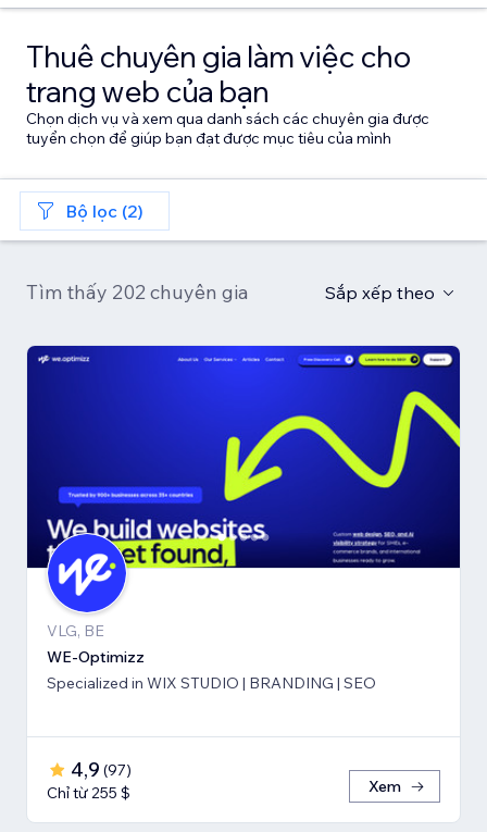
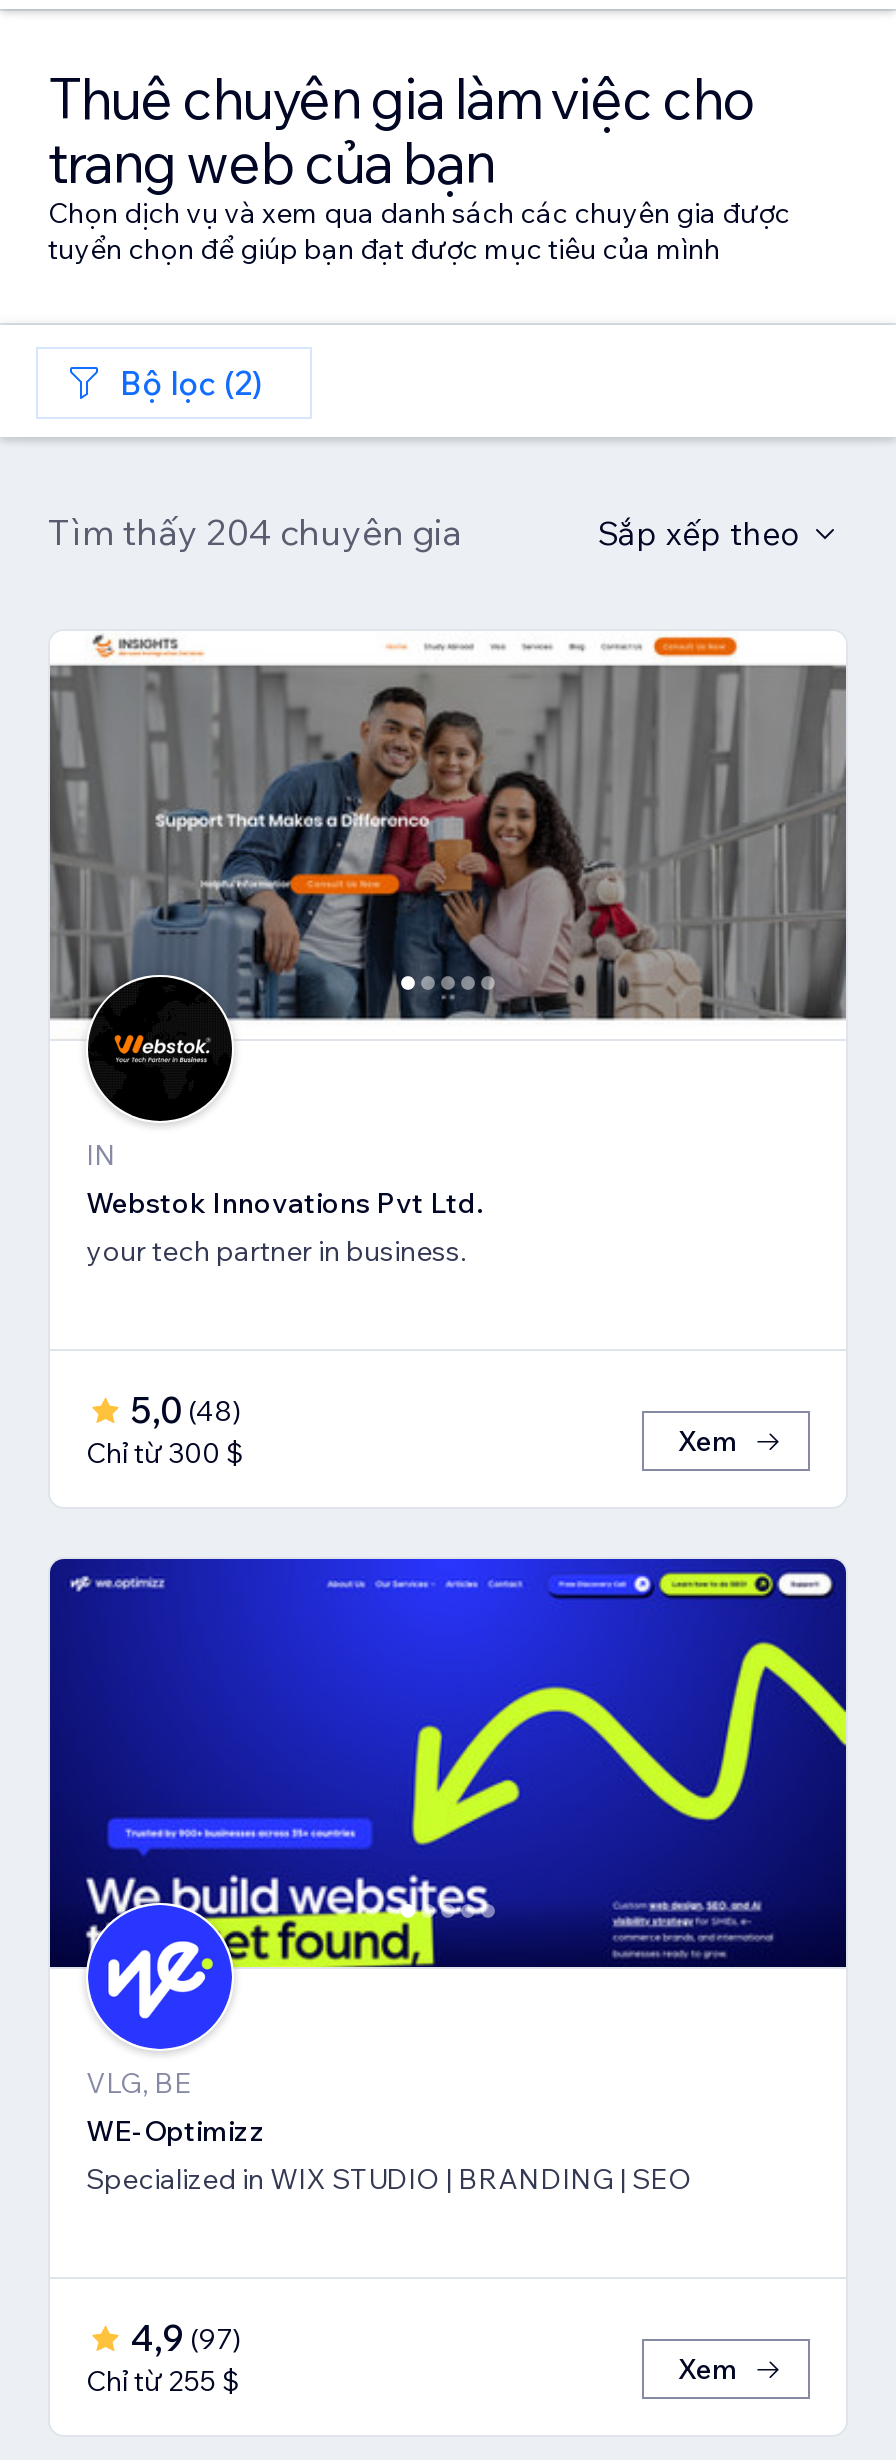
[26,280,249,305] Tìm thấy 202 chuyên gia -> [48,509,462,555] Tìm thấy 204 chuyên gia
none -> [48,633,848,1269] [image] | IN | Webstok Innovations Pvt Ltd. | your tech partner in business.
none -> [86,1387,738,1471] 5,0 (48) | Chỉ từ 300 $ | Xem

